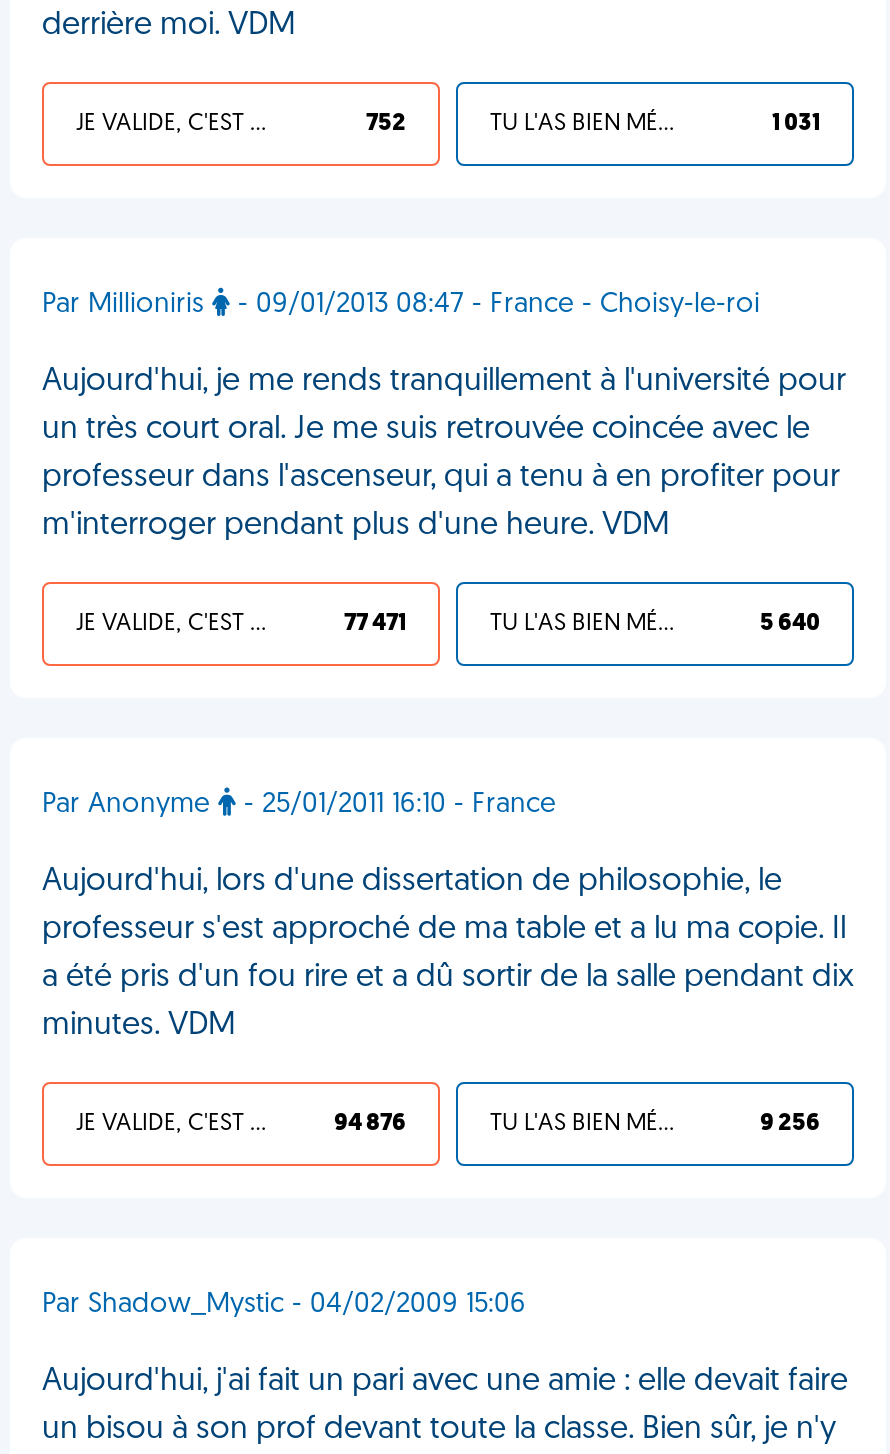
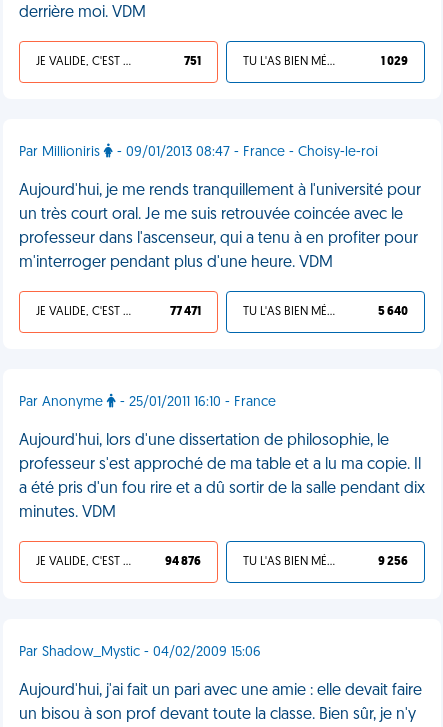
[366,112,406,136] 752 -> [184,56,201,68] 751
[772,112,820,136] 1 031 -> [381,56,408,68] 1 029

